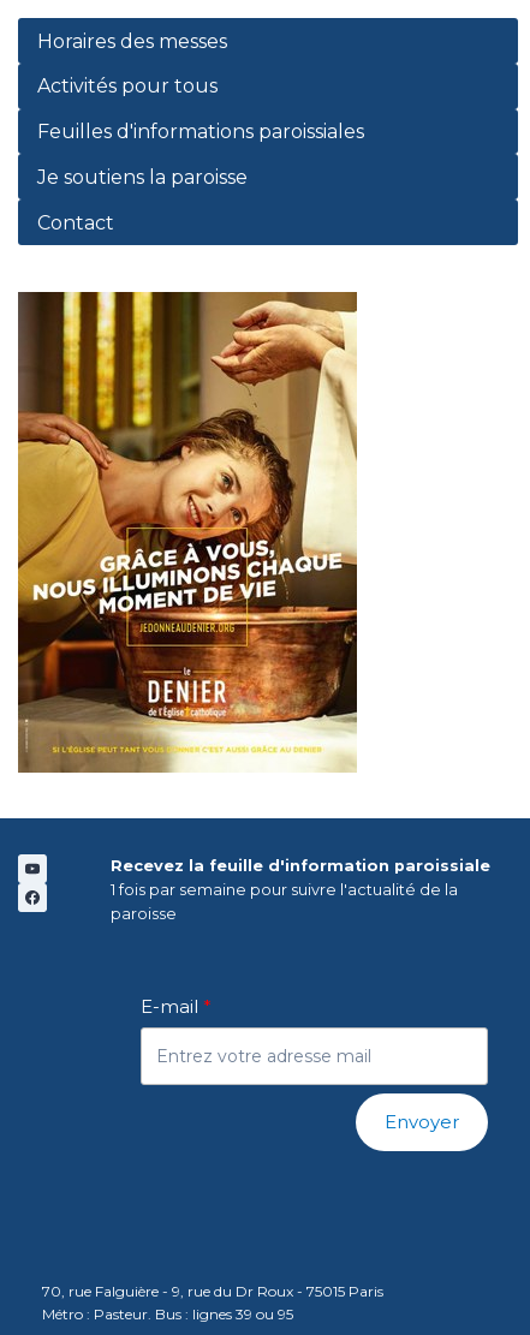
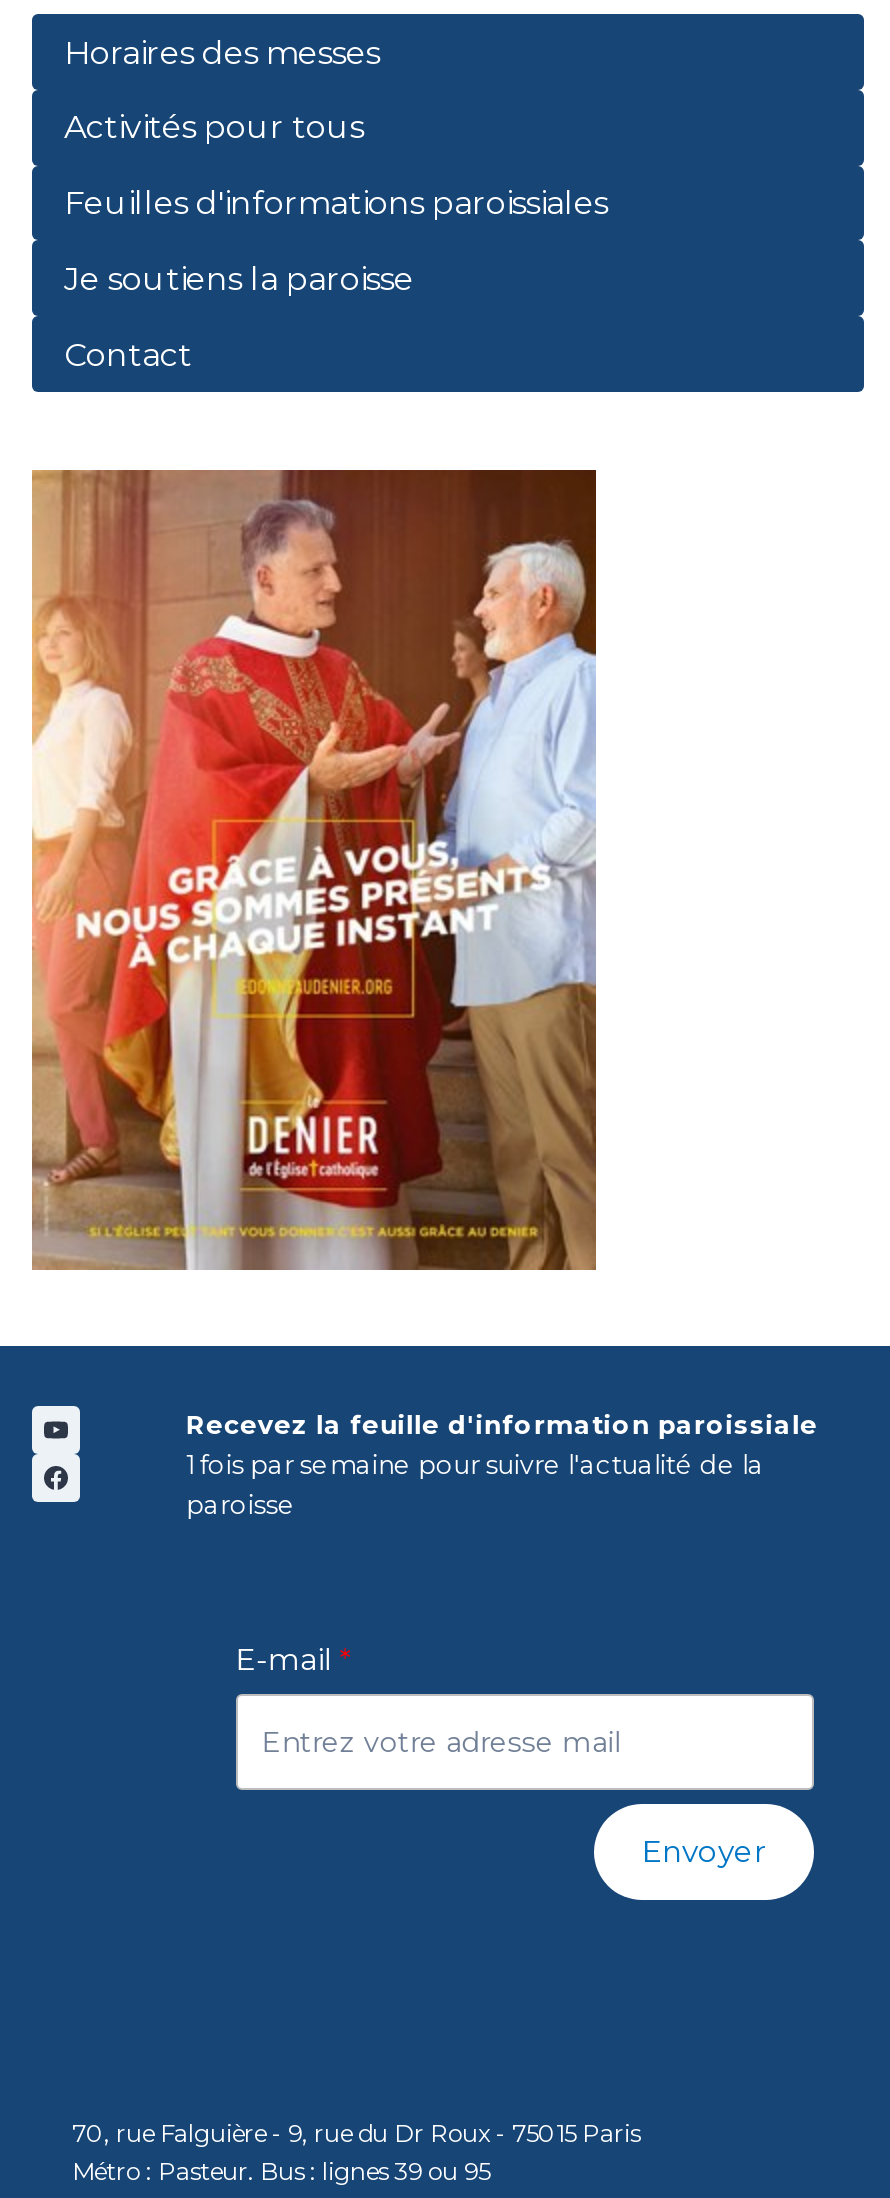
[17,291,358,773] [image] -> [30,468,598,1272] [image]

